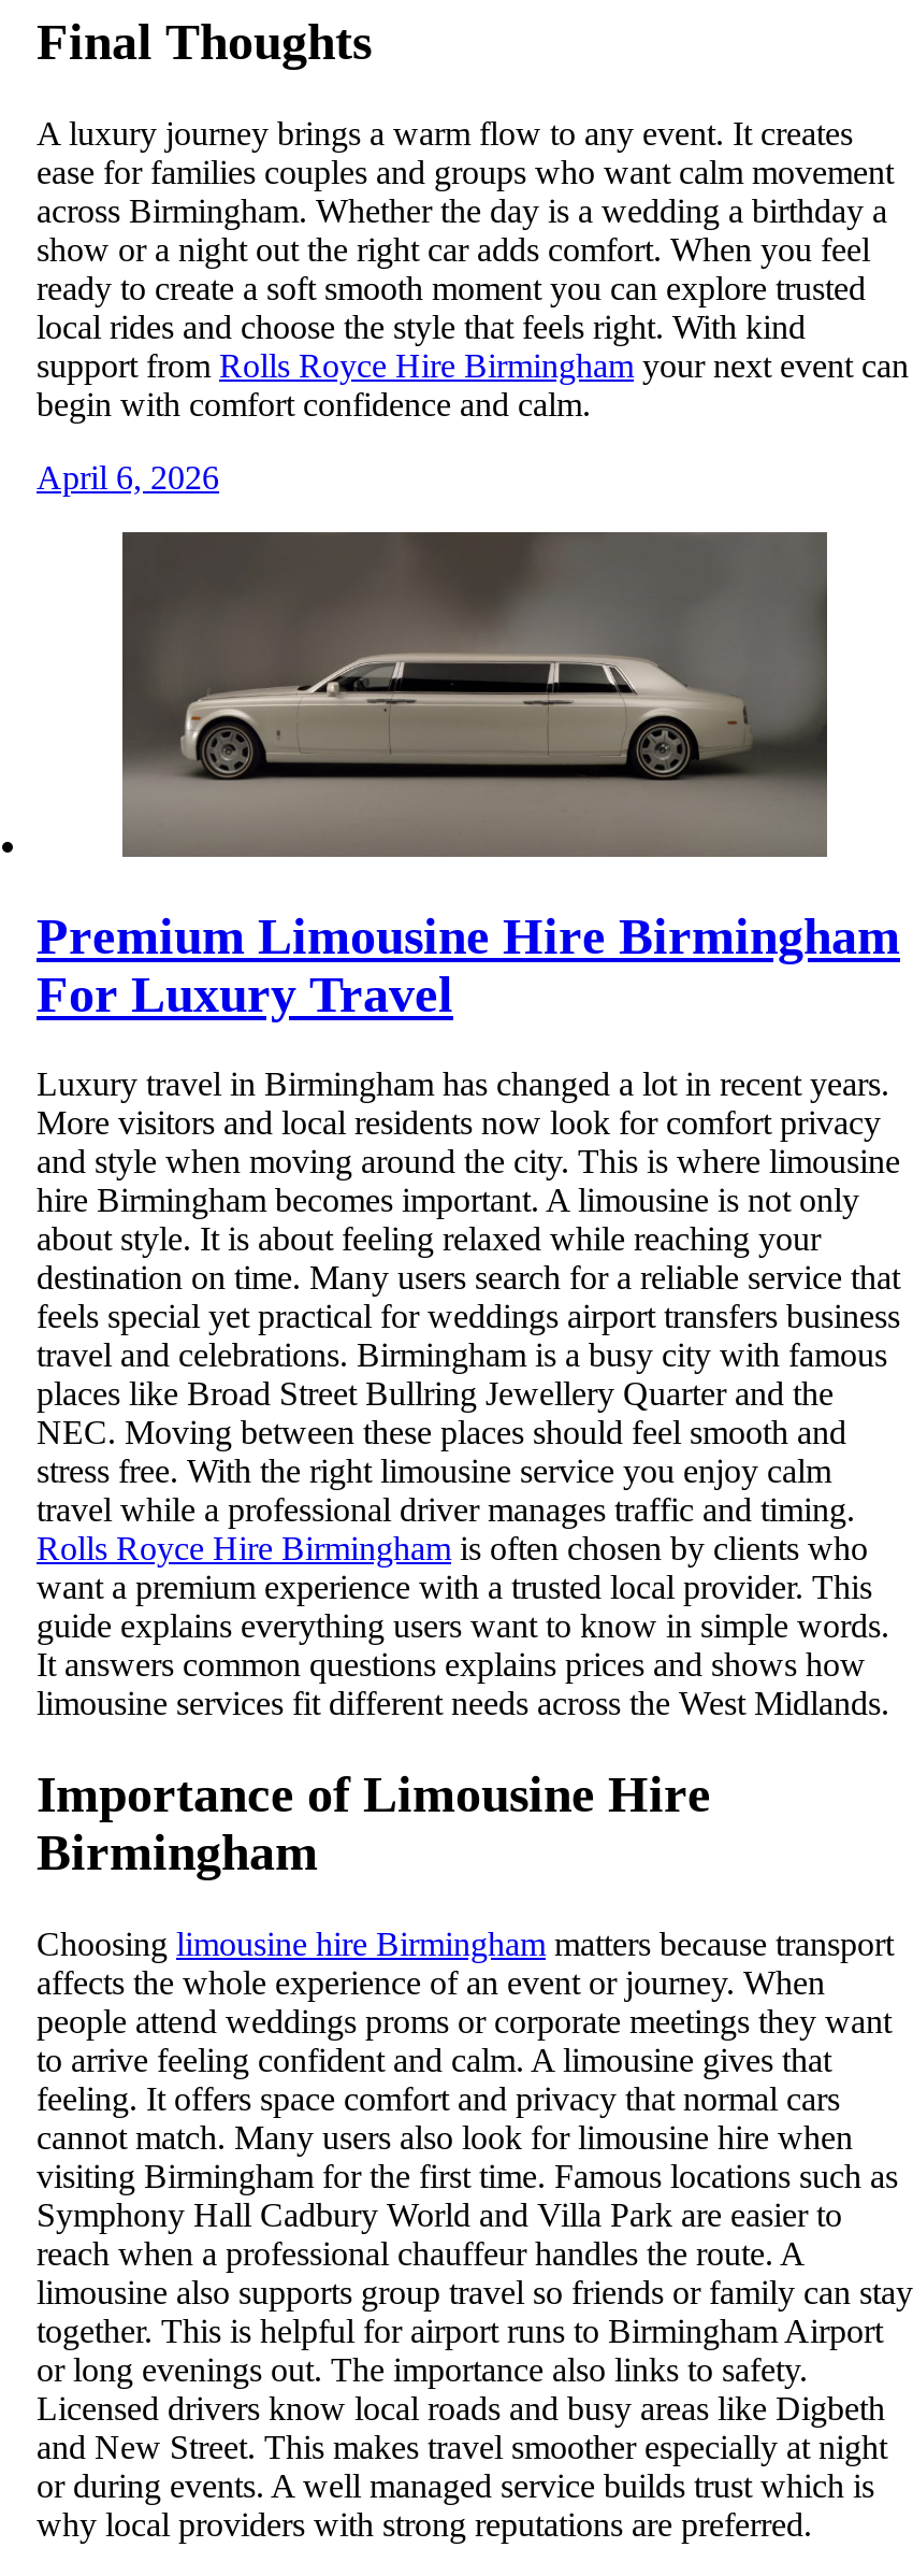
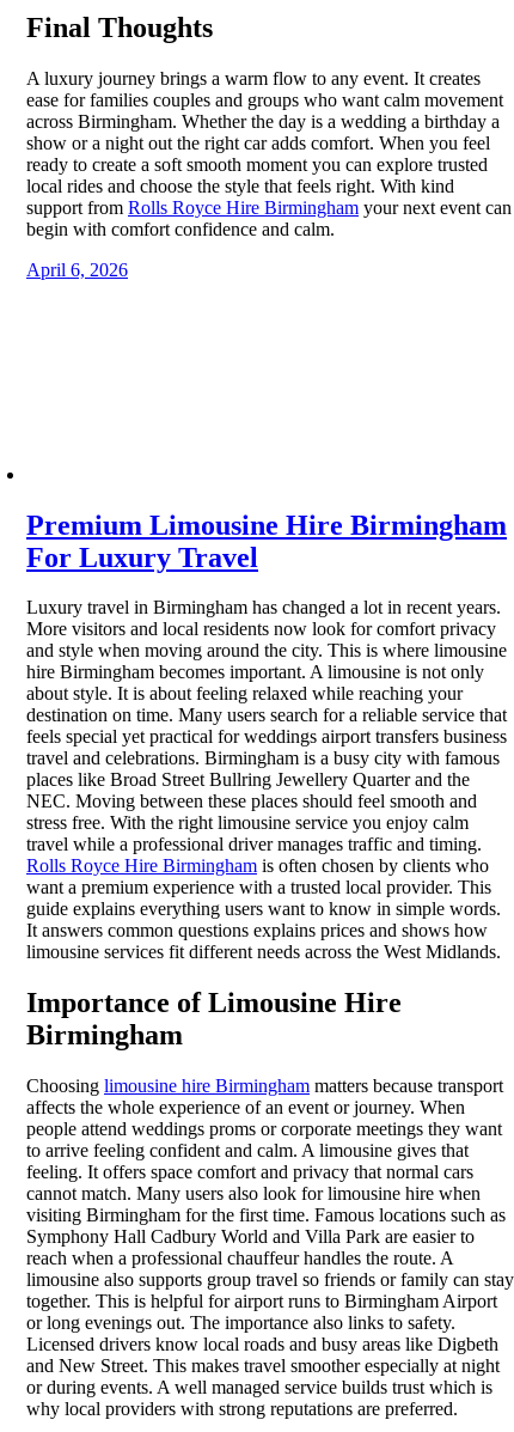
[120,530,829,859] [image] -> none

